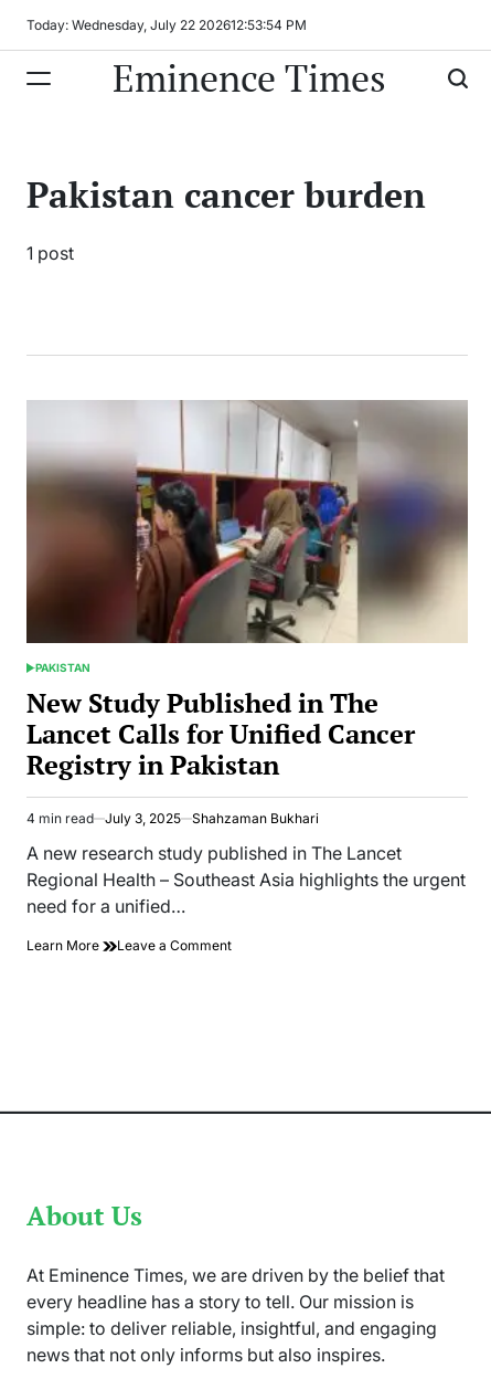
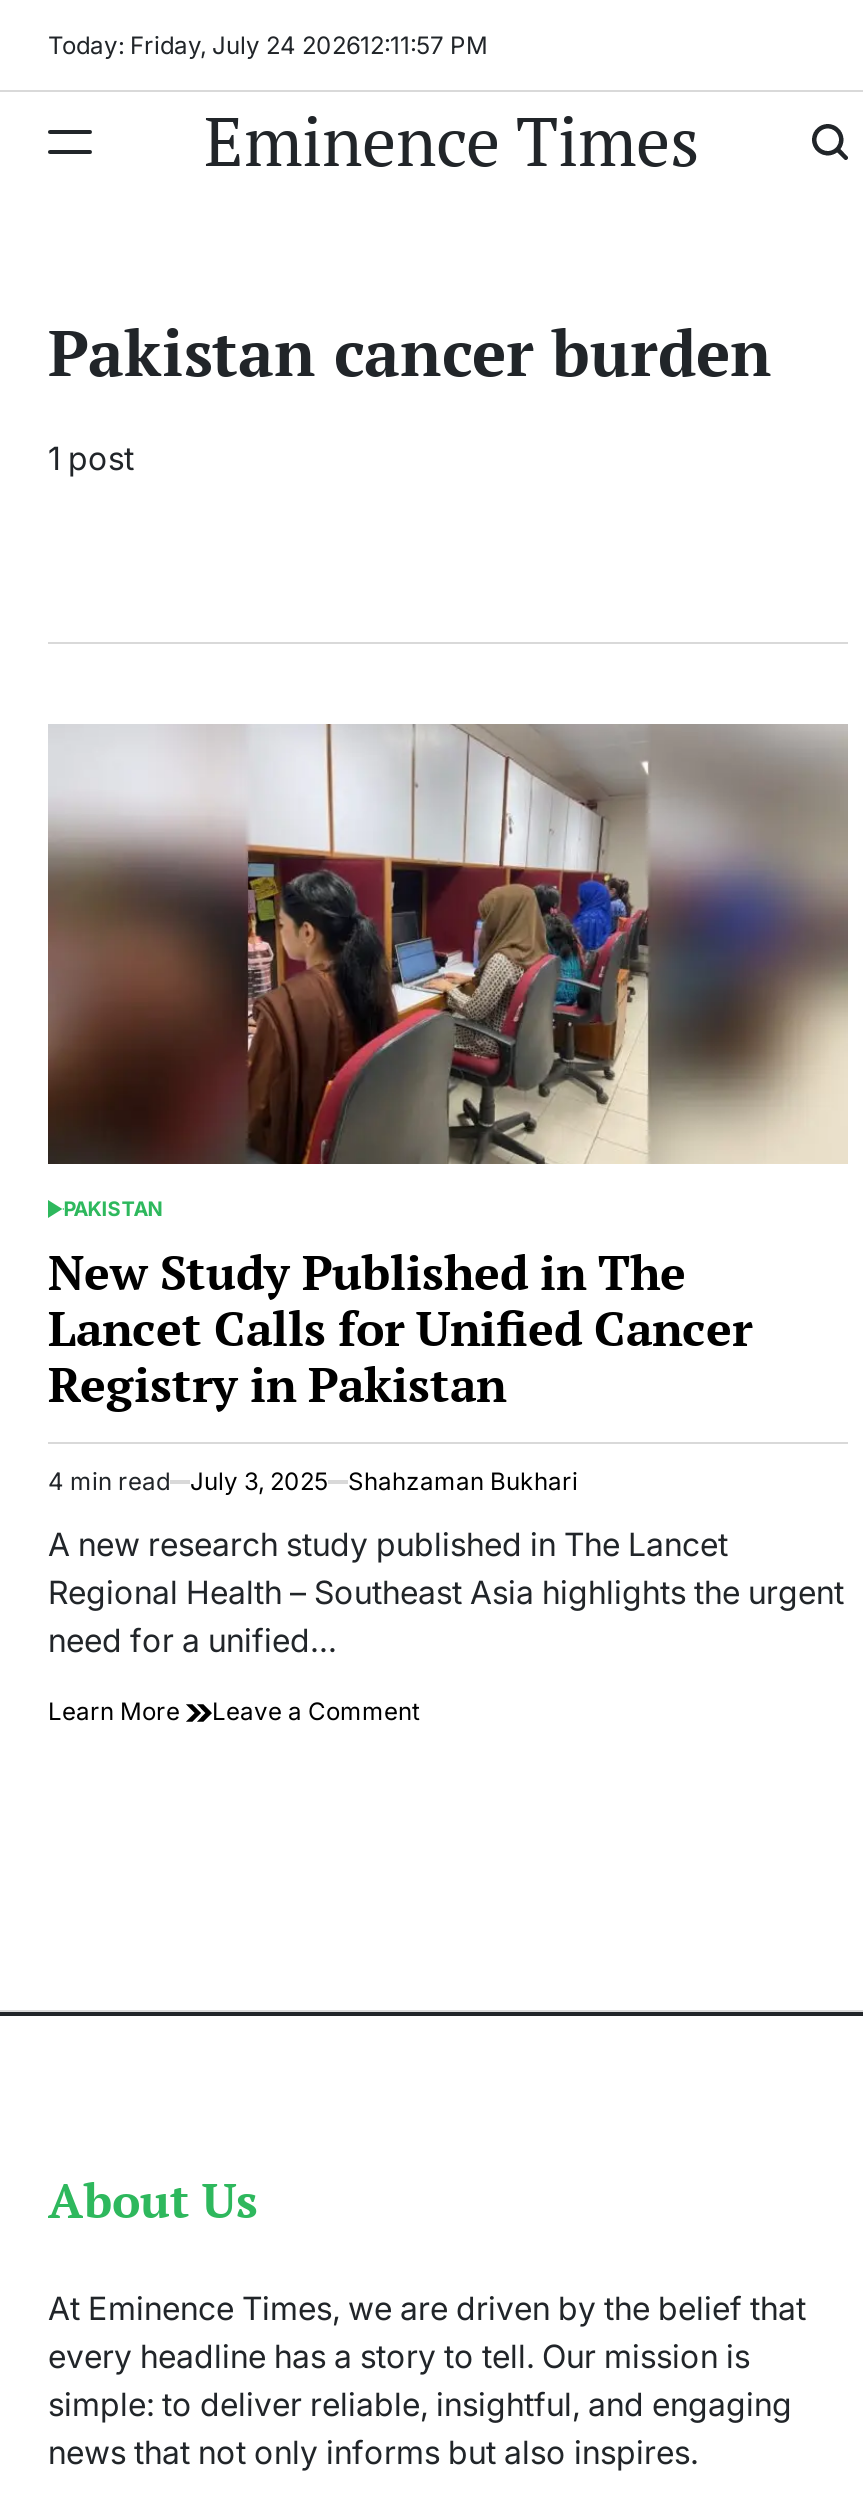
[26,16,307,33] Today: Wednesday, July 22 202612:53:54 PM -> [48,29,488,59] Today: Friday, July 24 202612:11:57 PM

